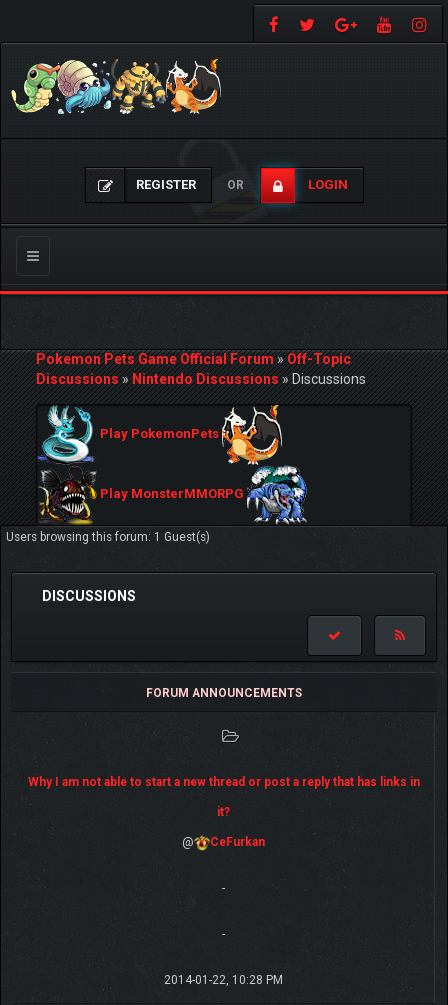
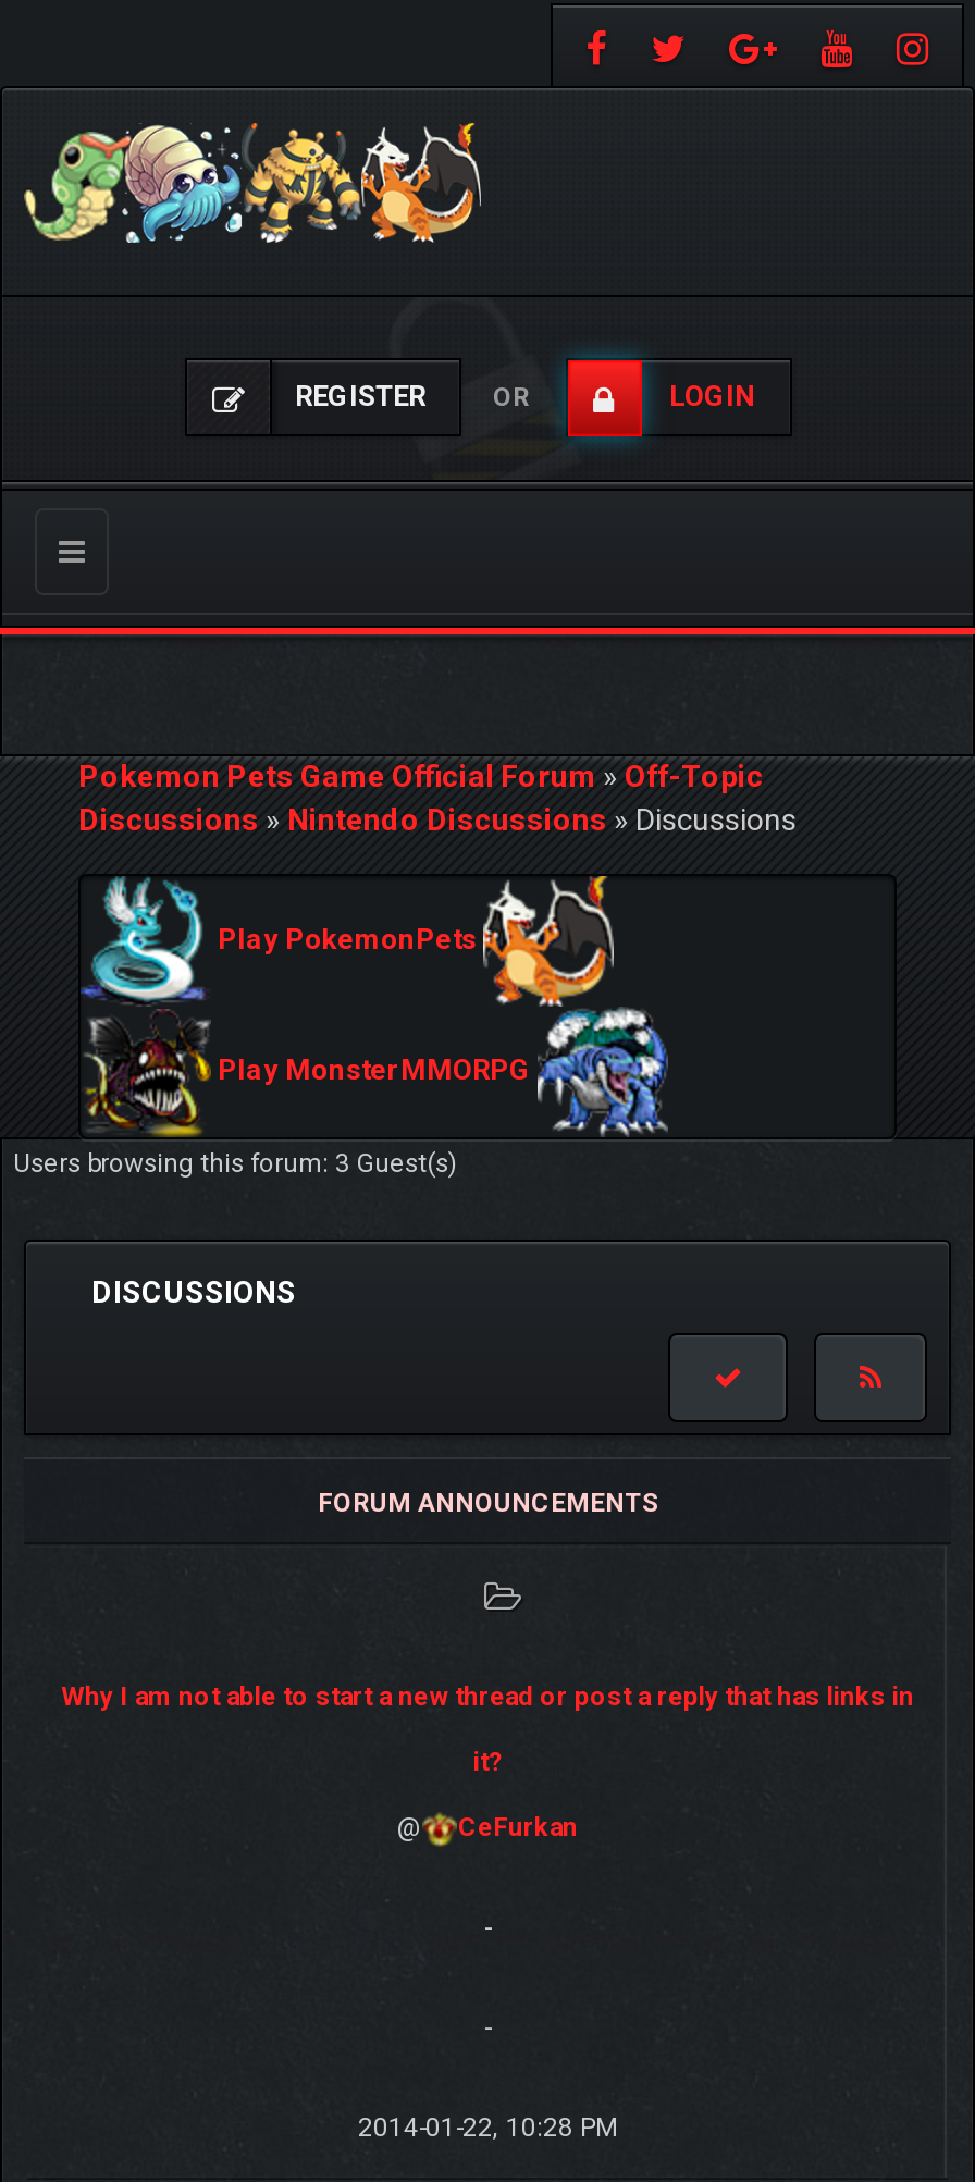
[6,530,210,544] Users browsing this forum: 1 Guest(s) -> [13,1148,457,1179] Users browsing this forum: 3 Guest(s)

